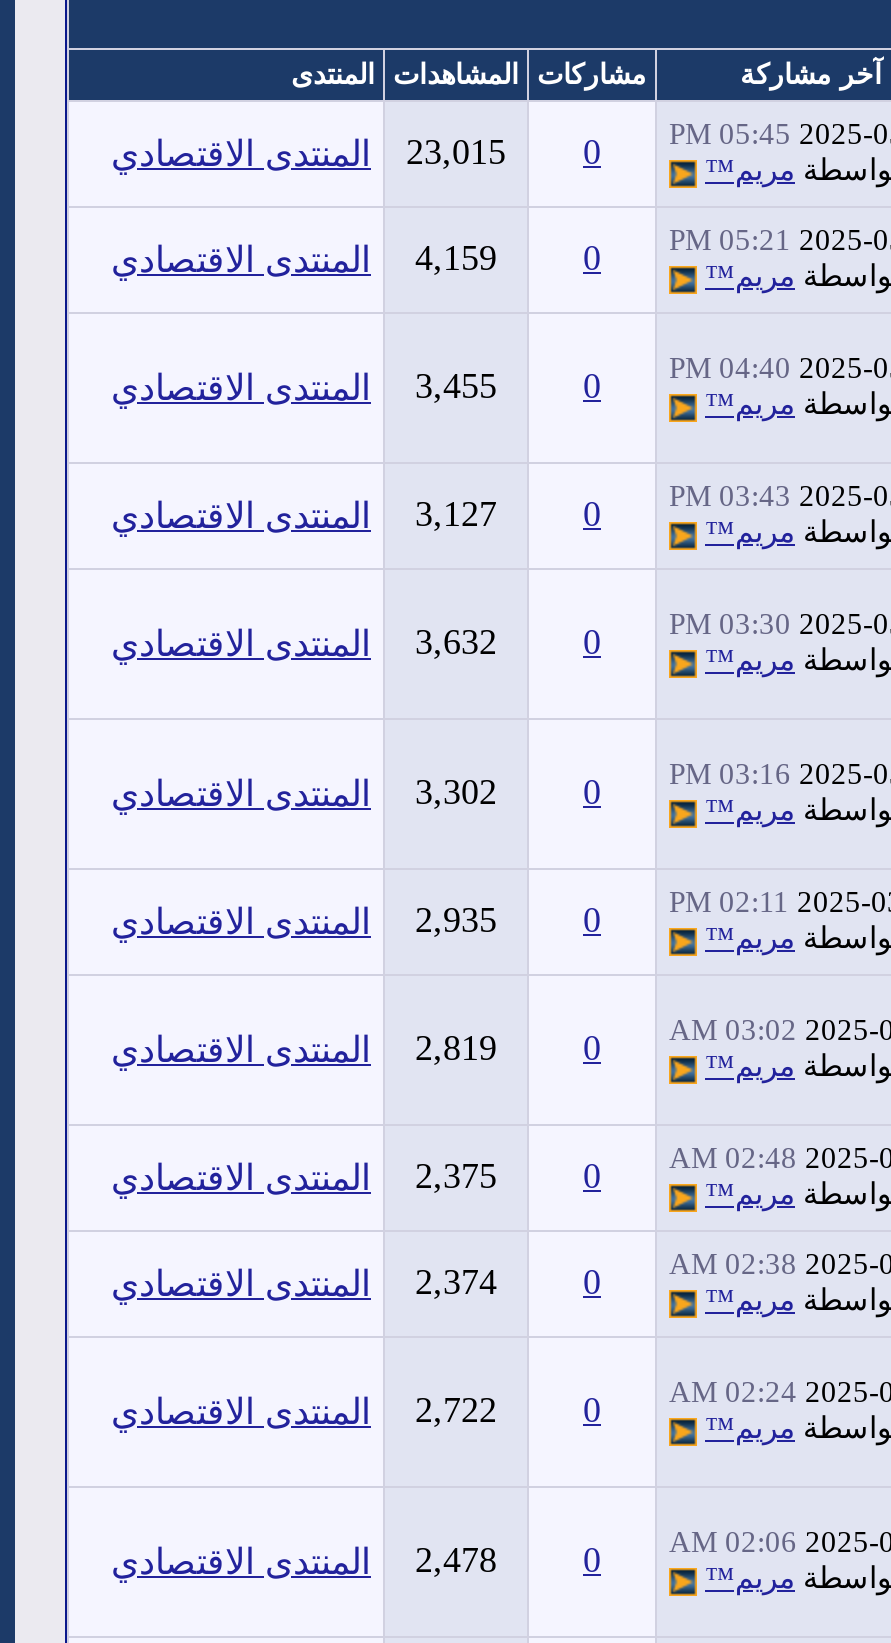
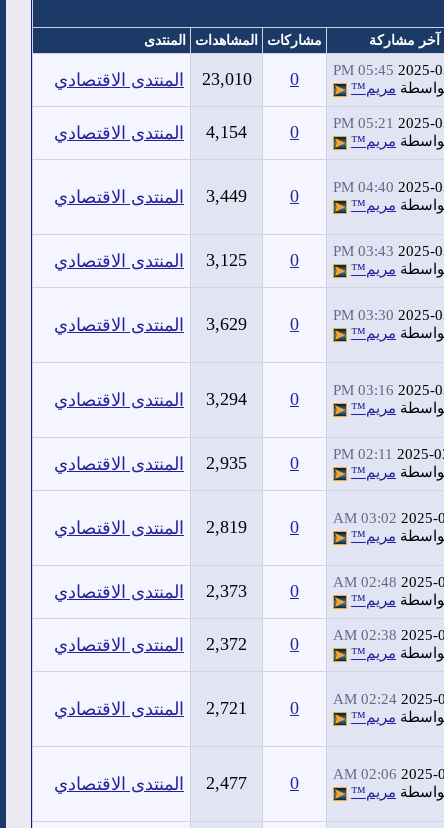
[111,132,601,174] 0 23,015 المنتدى الاقتصادي -> [54,69,299,90] 0 23,010 المنتدى الاقتصادي
[111,238,497,280] 4,159 المنتدى الاقتصادي -> [54,122,247,143] 4,154 المنتدى الاقتصادي
[111,366,497,408] 3,455 المنتدى الاقتصادي -> [54,186,247,207] 3,449 المنتدى الاقتصادي
[111,494,497,536] 3,127 المنتدى الاقتصادي -> [54,250,247,271] 3,125 المنتدى الاقتصادي
[111,622,497,664] 3,632 المنتدى الاقتصادي -> [54,314,247,335] 3,629 المنتدى الاقتصادي
[111,772,497,814] 3,302 المنتدى الاقتصادي -> [54,389,247,410] 3,294 المنتدى الاقتصادي
[111,1156,497,1198] 2,375 المنتدى الاقتصادي -> [54,581,247,602] 2,373 المنتدى الاقتصادي
[111,1262,497,1304] 2,374 المنتدى الاقتصادي -> [54,634,247,655] 2,372 المنتدى الاقتصادي
[111,1390,497,1432] 2,722 المنتدى الاقتصادي -> [54,698,247,719] 2,721 المنتدى الاقتصادي
[111,1540,497,1582] 2,478 المنتدى الاقتصادي -> [54,773,247,794] 2,477 المنتدى الاقتصادي

